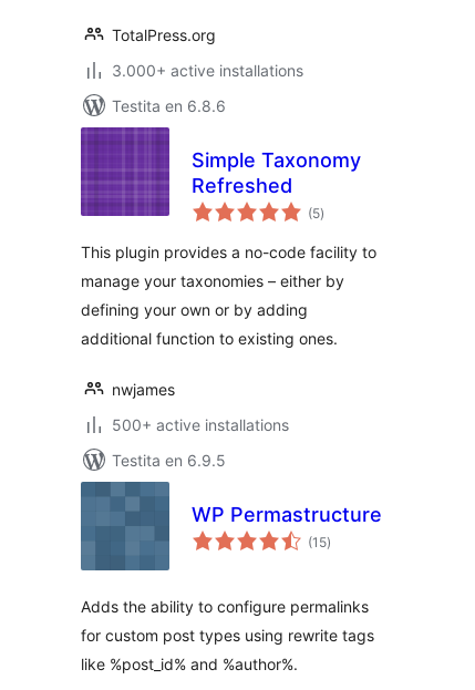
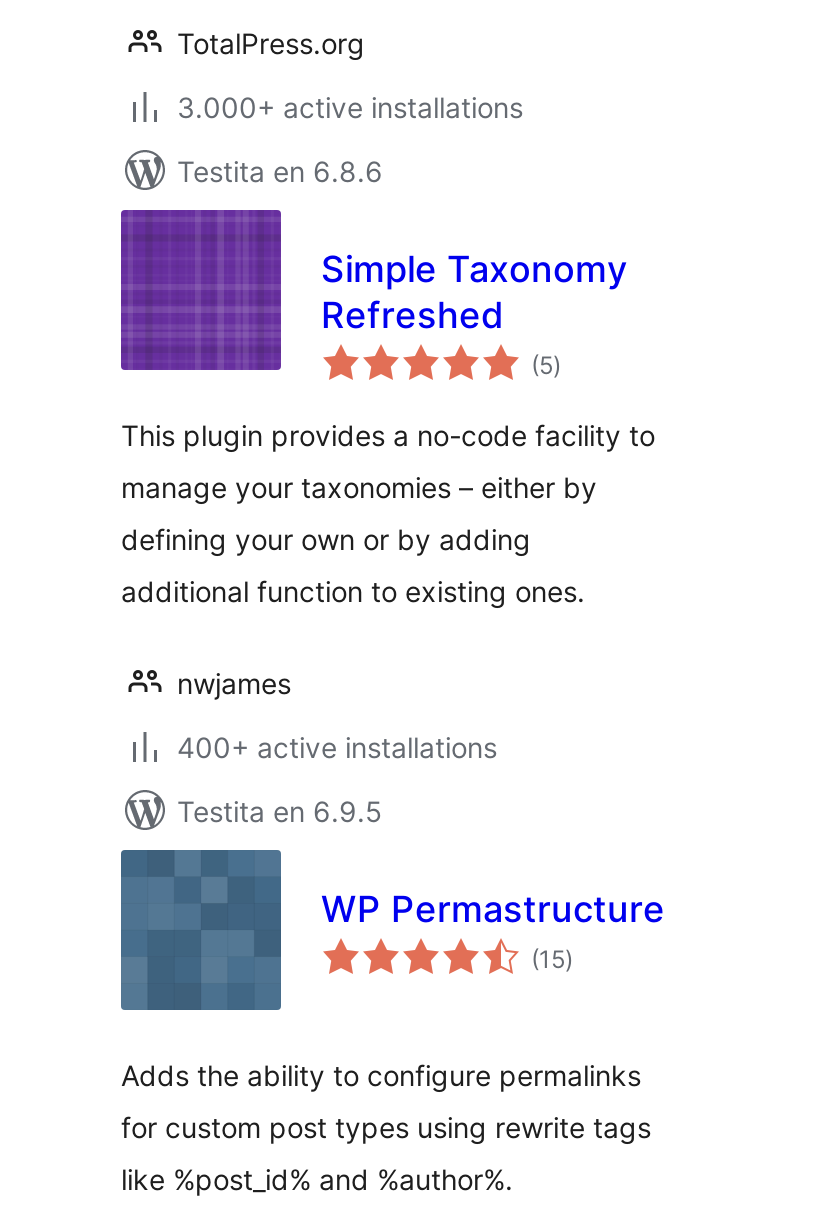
[112,415,289,434] 500+ active installations -> [177,730,497,764] 400+ active installations

